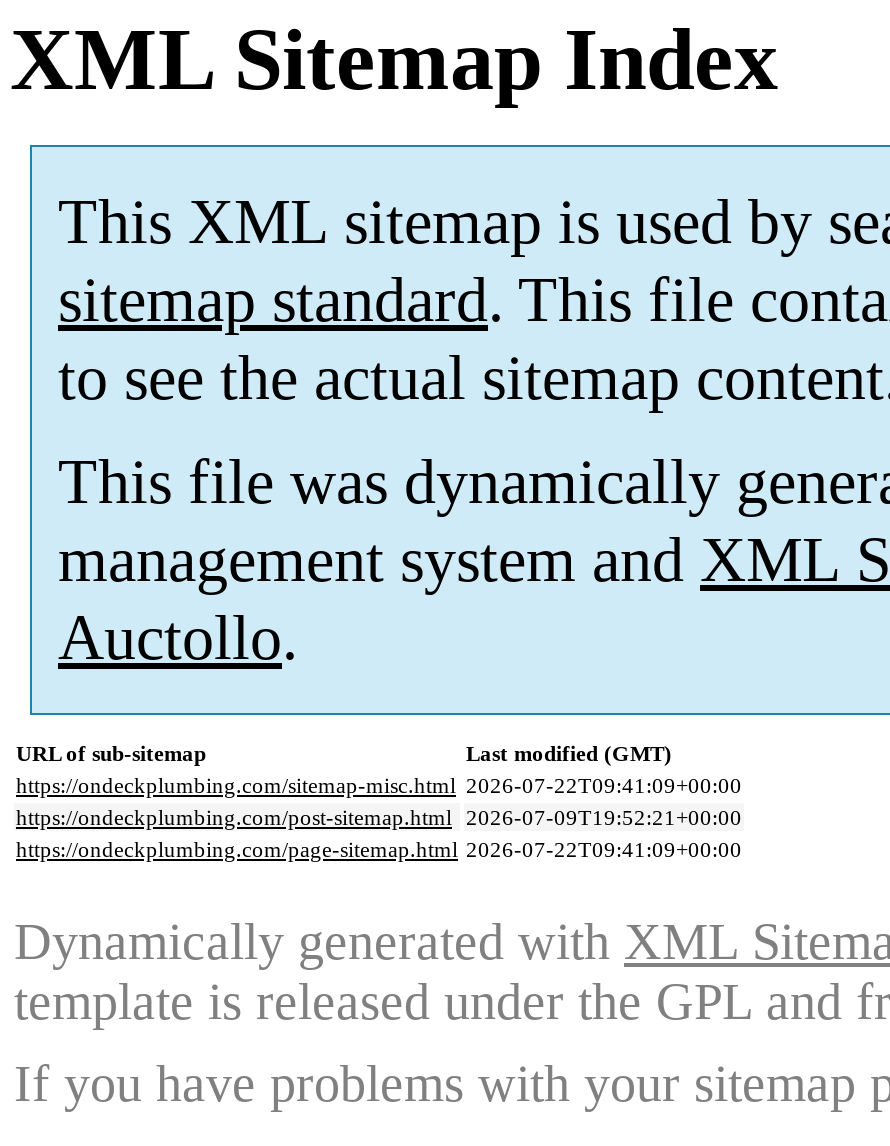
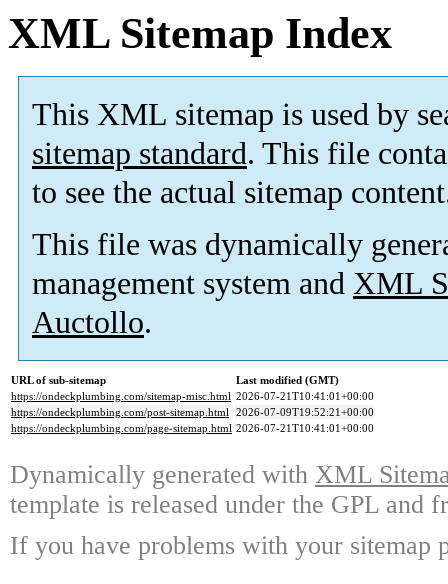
[16,774,742,798] https://ondeckplumbing.com/sitemap-misc.html 2026-07-22T09:41:09+00:00 -> [11,390,374,402] https://ondeckplumbing.com/sitemap-misc.html 2026-07-21T10:41:01+00:00
[16,838,742,862] https://ondeckplumbing.com/page-sitemap.html 2026-07-22T09:41:09+00:00 -> [11,422,374,434] https://ondeckplumbing.com/page-sitemap.html 2026-07-21T10:41:01+00:00

